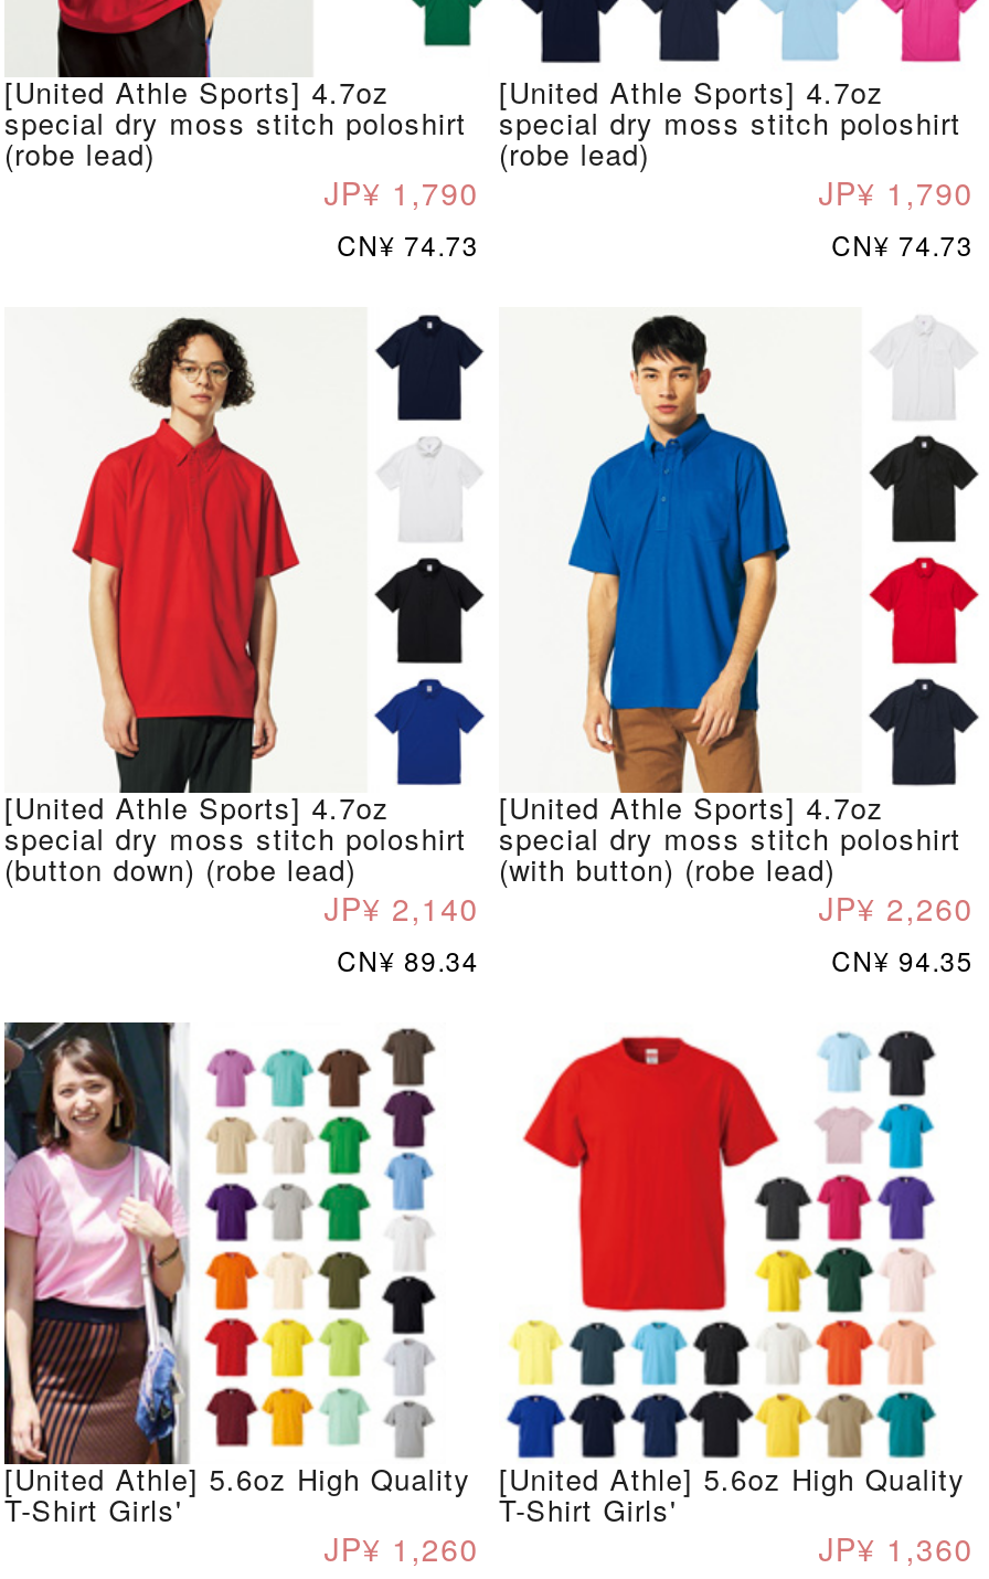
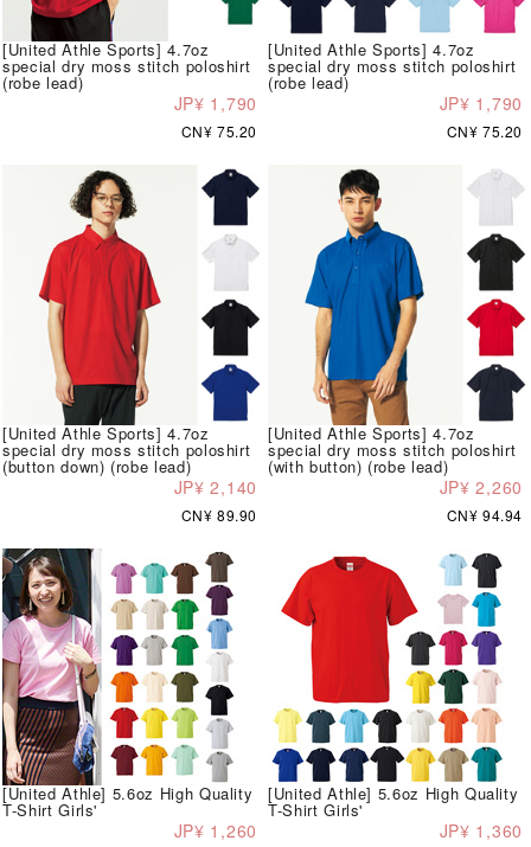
[337,226,479,264] CN¥ 74.73 -> [181,121,257,141] CN¥ 75.20
[831,226,974,264] CN¥ 74.73 -> [446,121,523,141] CN¥ 75.20
[337,942,479,979] CN¥ 89.34 -> [181,505,257,525] CN¥ 89.90
[831,942,974,979] CN¥ 94.35 -> [446,505,523,525] CN¥ 94.94

